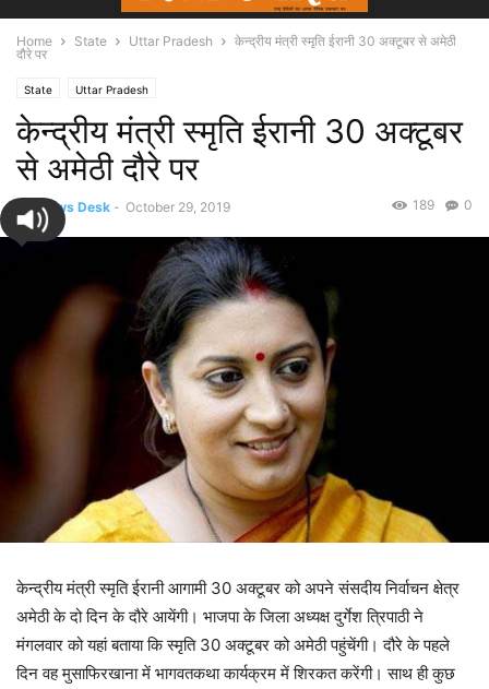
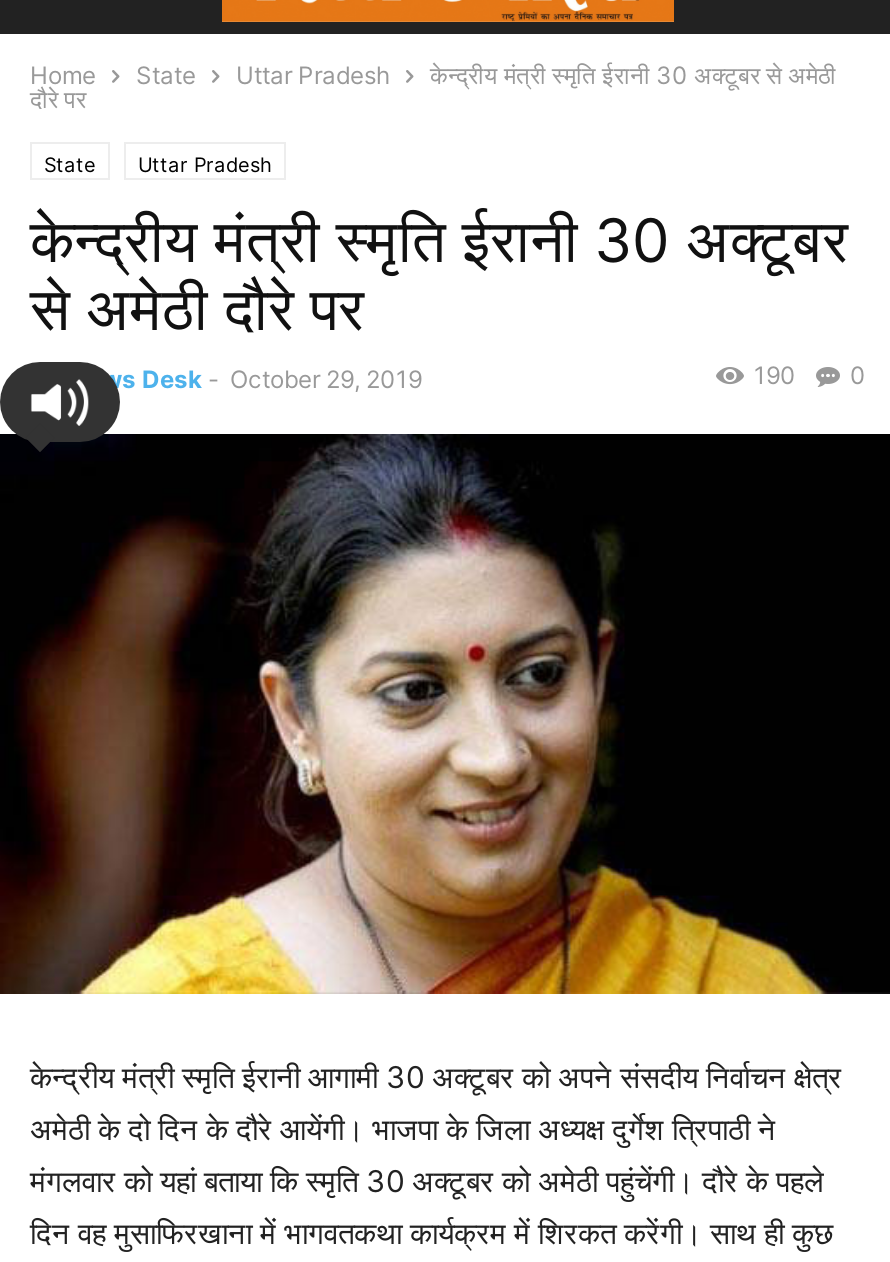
[413,197,473,213] 189 0 -> [754,360,866,390] 190 0

